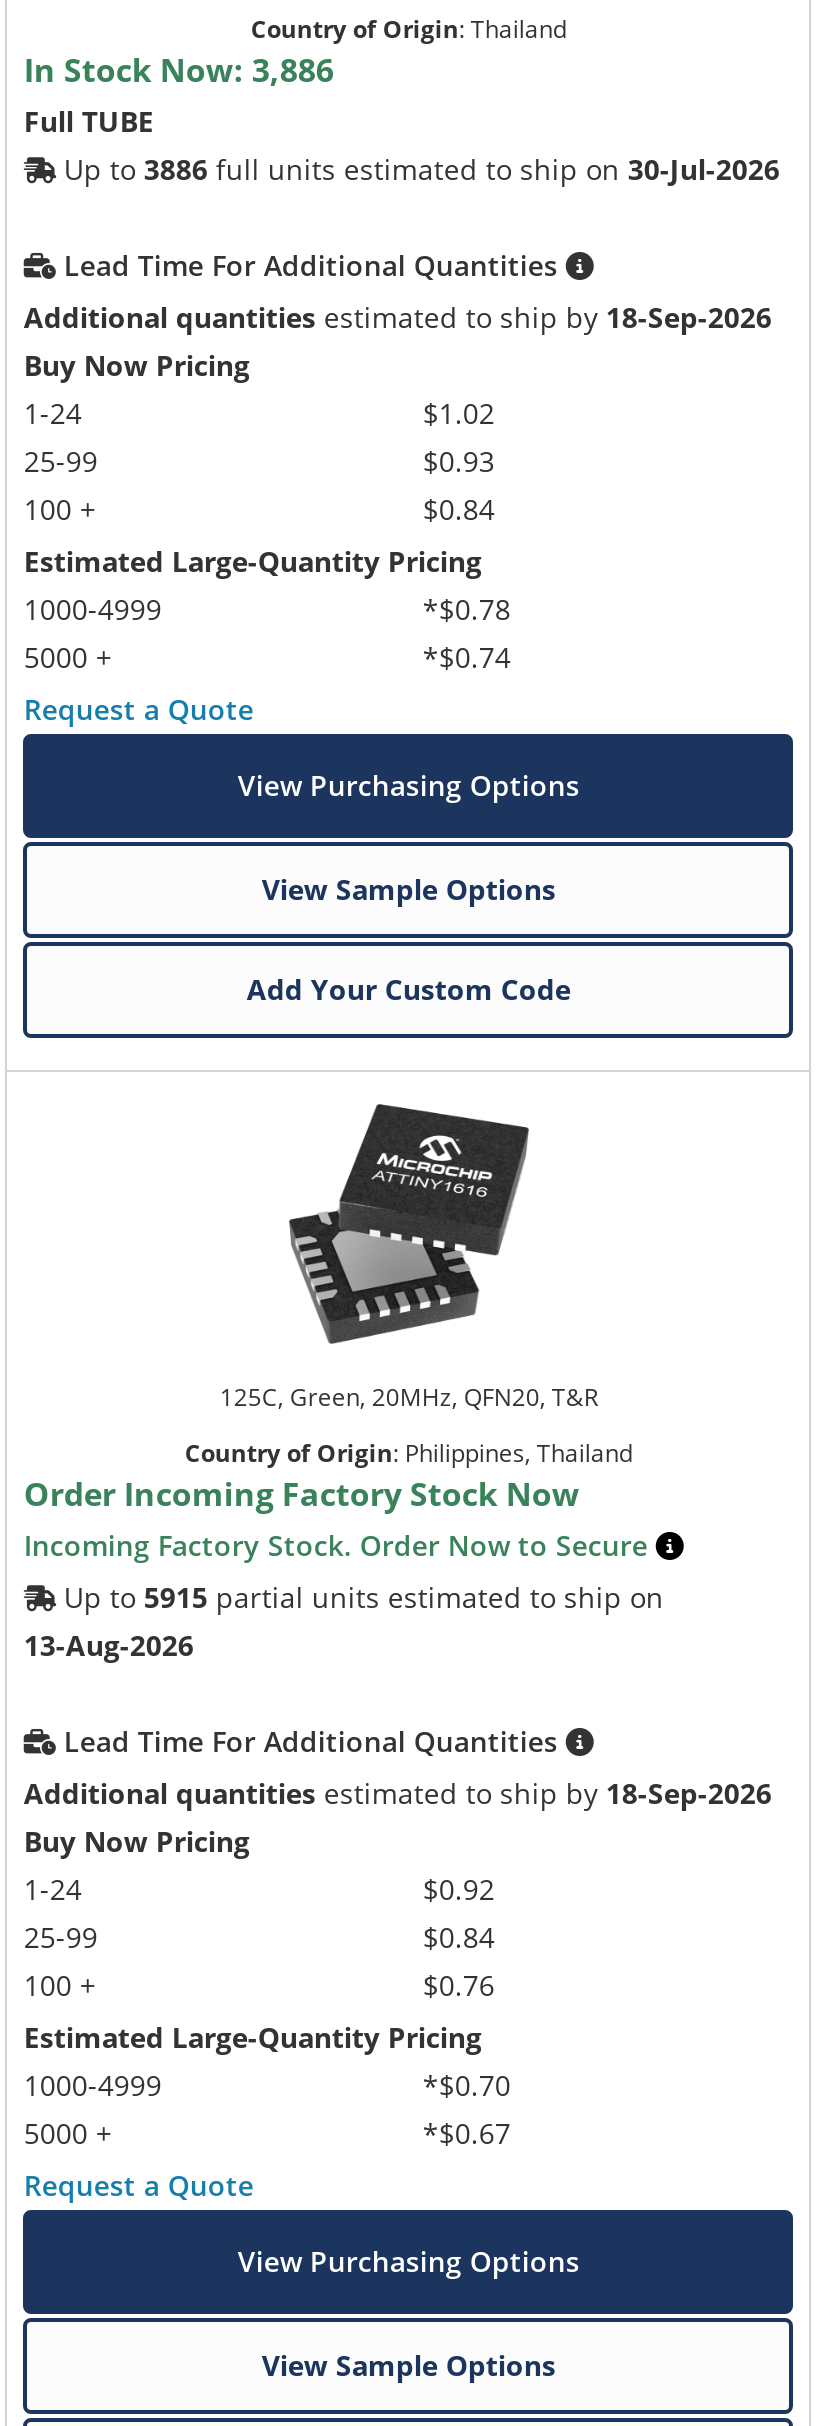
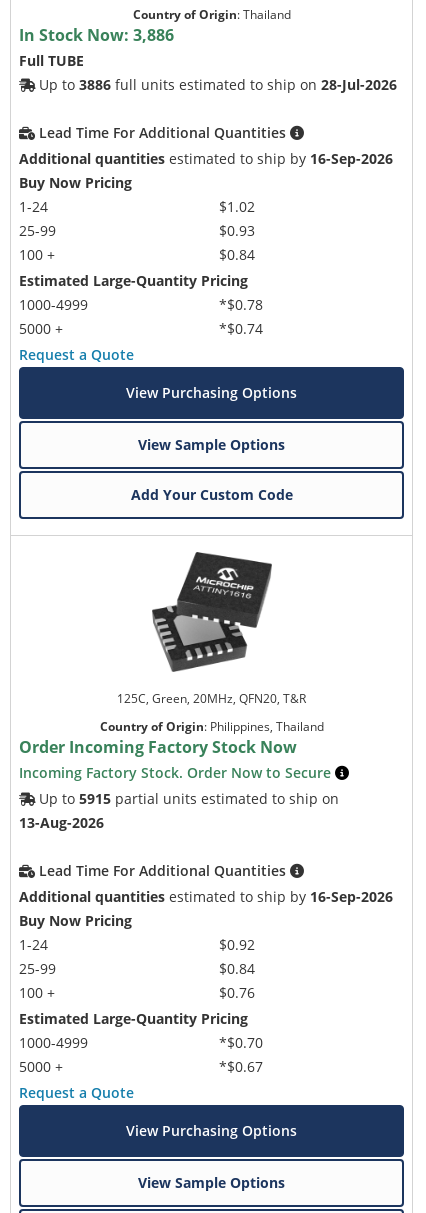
[64,149,780,187] Up to 3886 full units estimated to ship on 30-Jul-2026 -> [39,75,397,94] Up to 3886 full units estimated to ship on 28-Jul-2026
[24,297,772,335] Additional quantities estimated to ship by 18-Sep-2026 -> [19,149,393,168] Additional quantities estimated to ship by 16-Sep-2026
[24,1773,772,1811] Additional quantities estimated to ship by 18-Sep-2026 -> [19,887,393,906] Additional quantities estimated to ship by 16-Sep-2026

